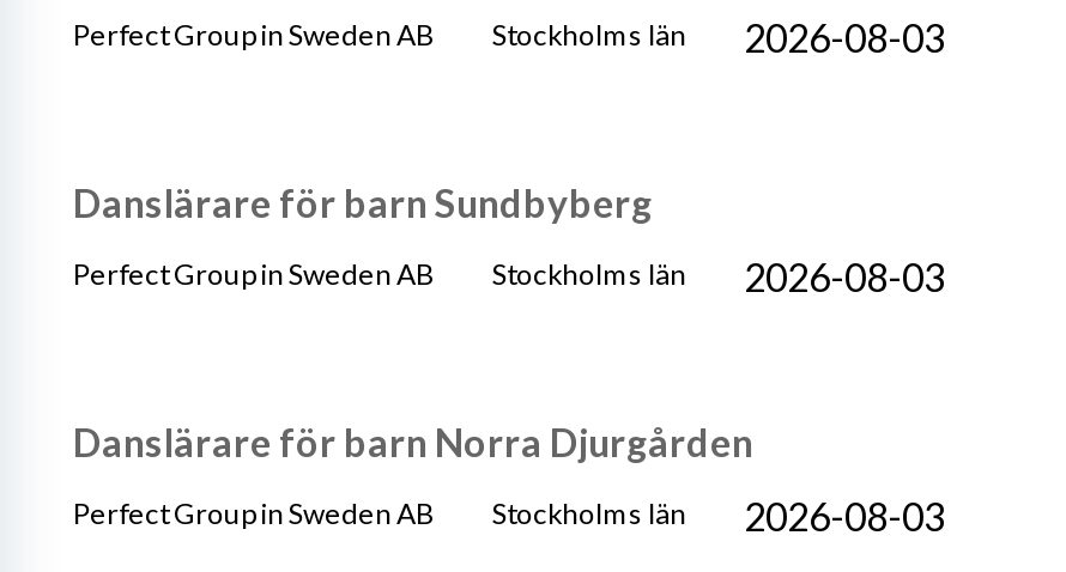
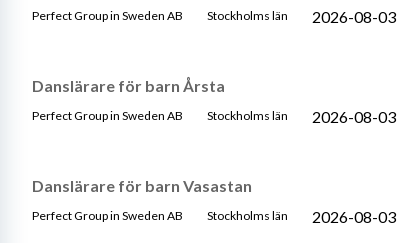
[73,179,653,225] Danslärare för barn Sundbyberg -> [32,76,225,95] Danslärare för barn Årsta
[73,419,753,464] Danslärare för barn Norra Djurgården -> [32,176,252,195] Danslärare för barn Vasastan

